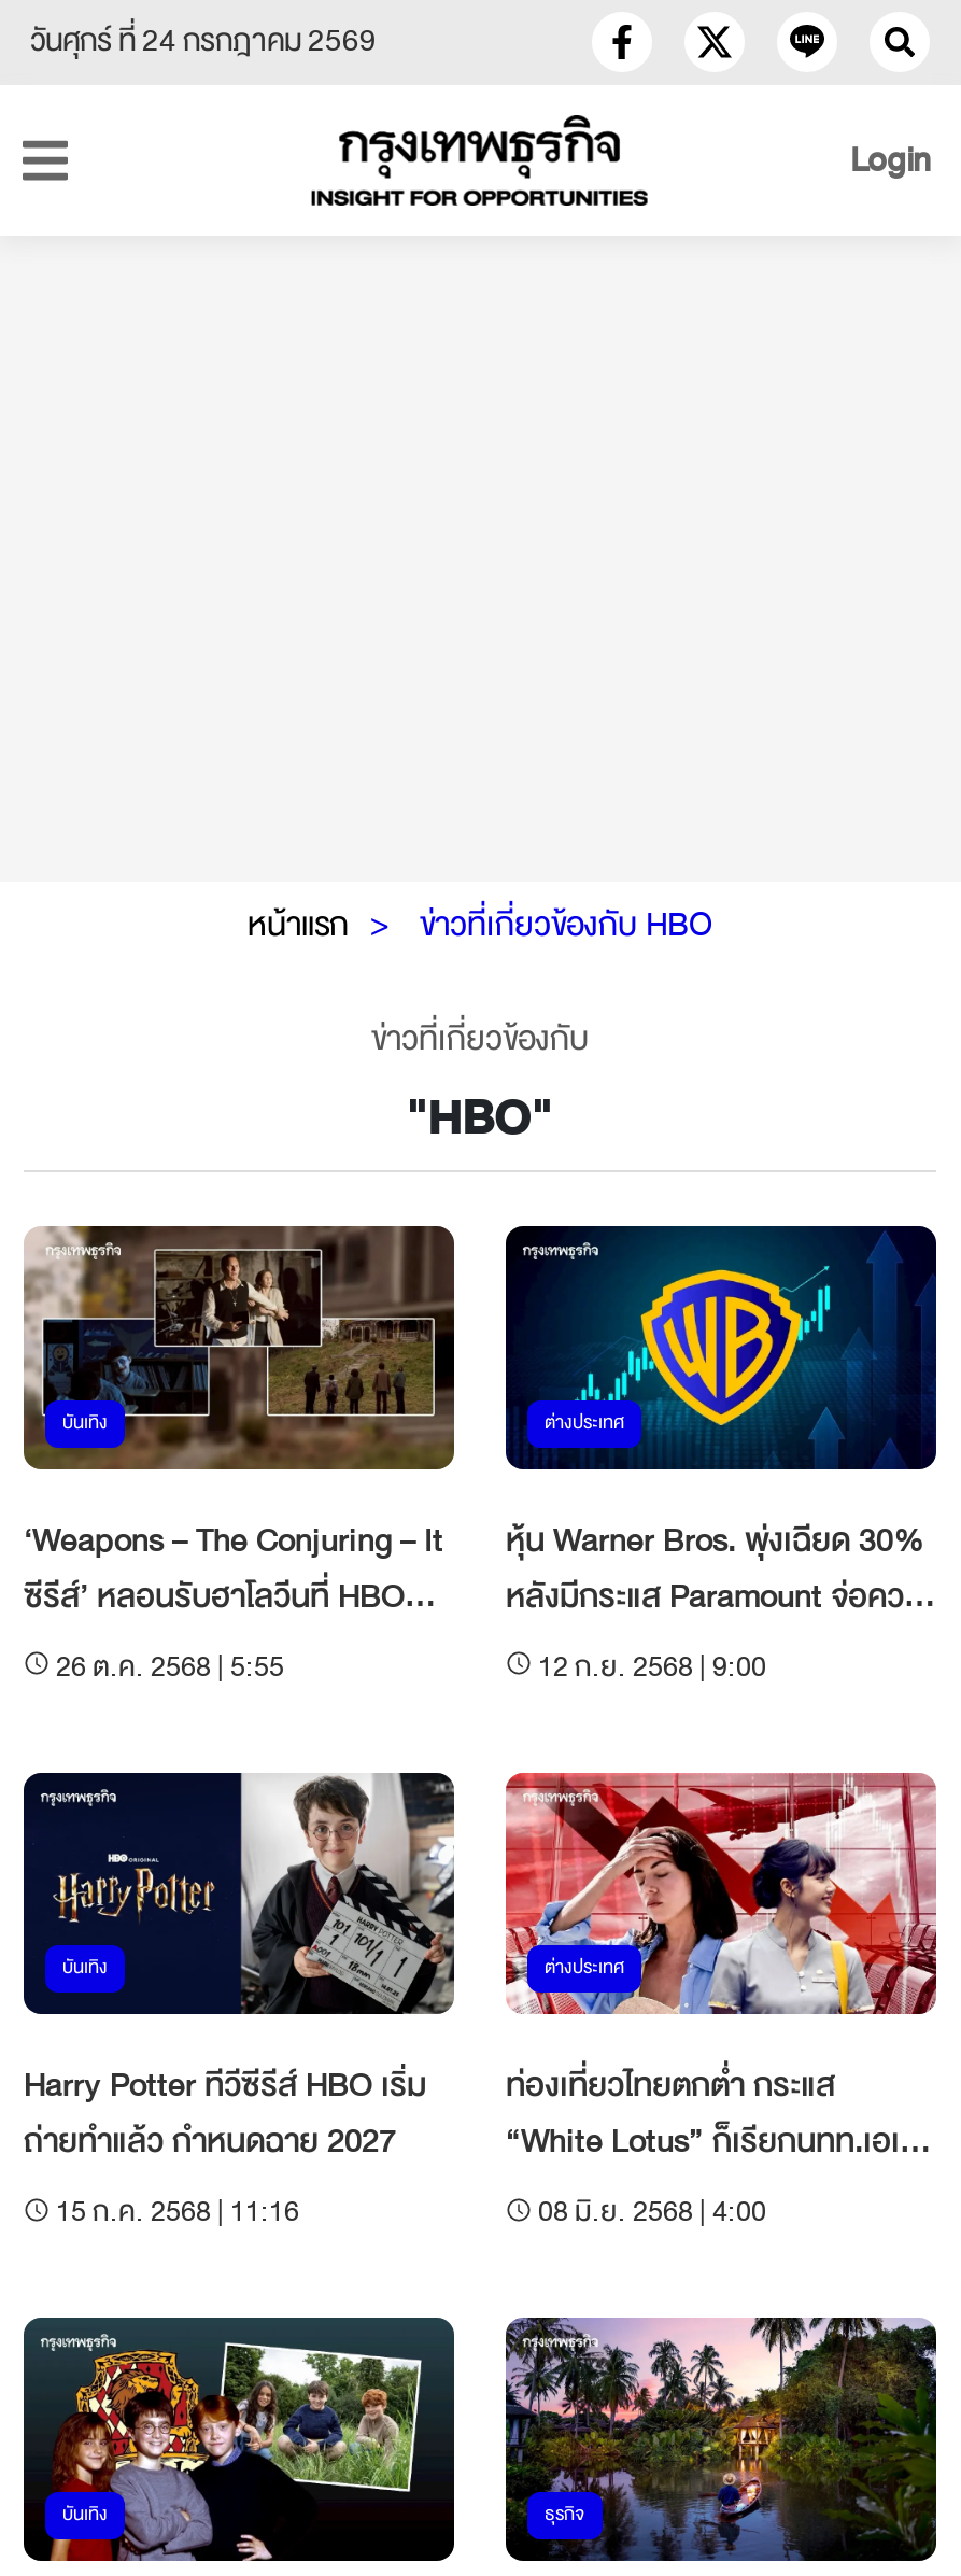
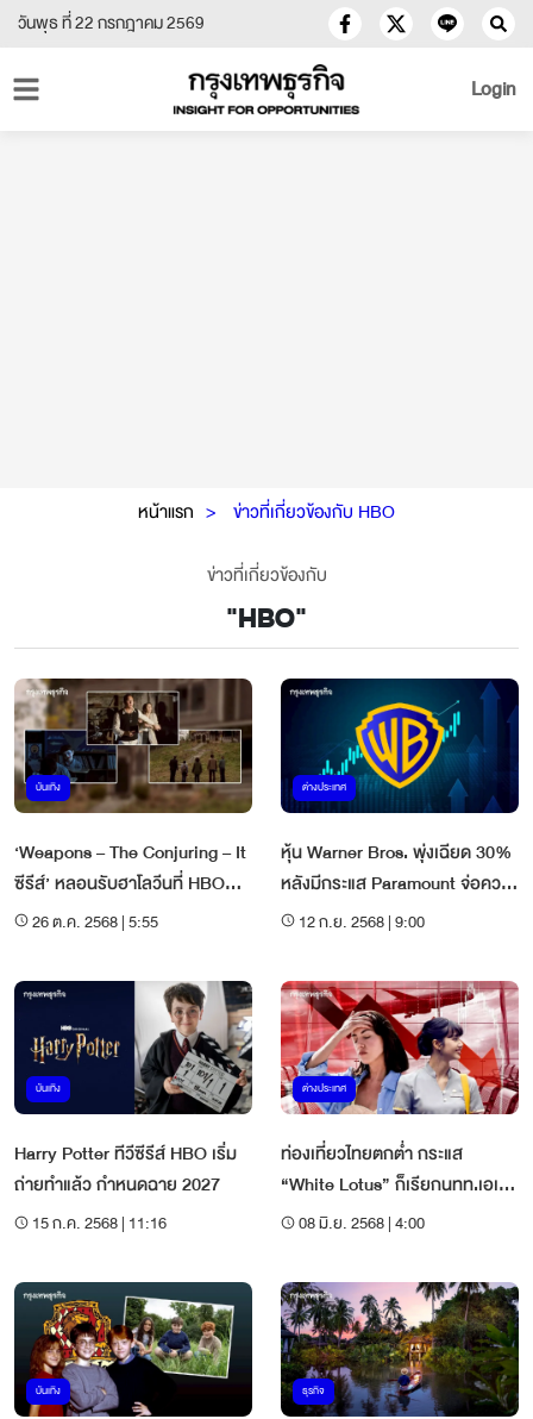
[30,14,377,68] วันศุกร์ ที่ 24 กรกฎาคม 2569 -> [18,8,205,38] วันพุธ ที่ 22 กรกฎาคม 2569

